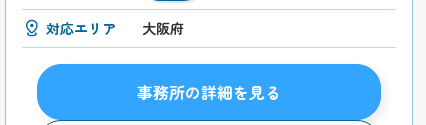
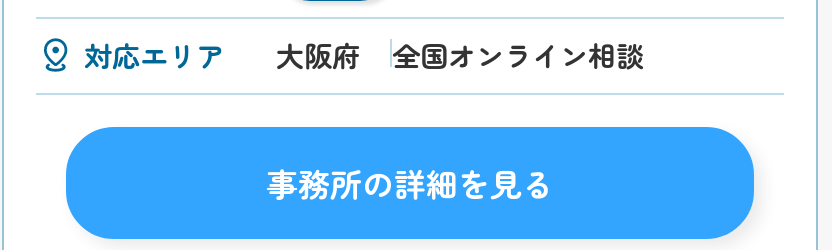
[142,18,184,38] 大阪府 -> [276,36,644,76] 大阪府 全国オンライン相談

